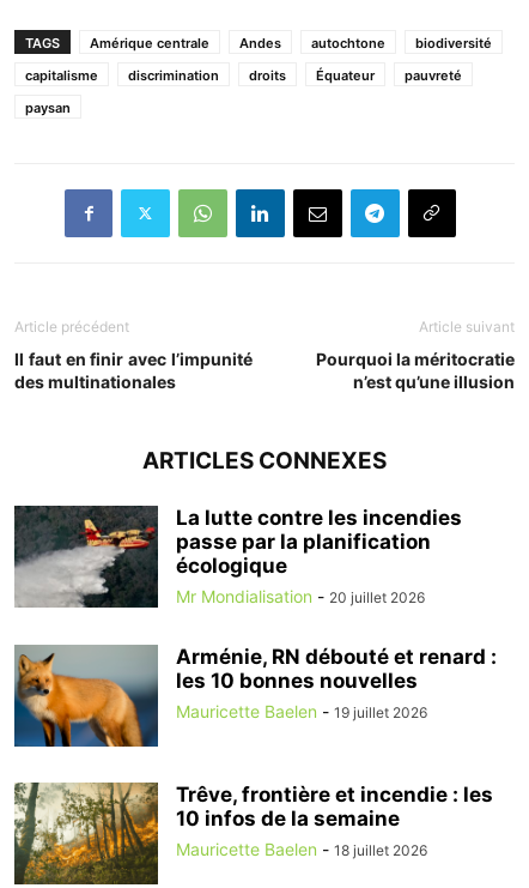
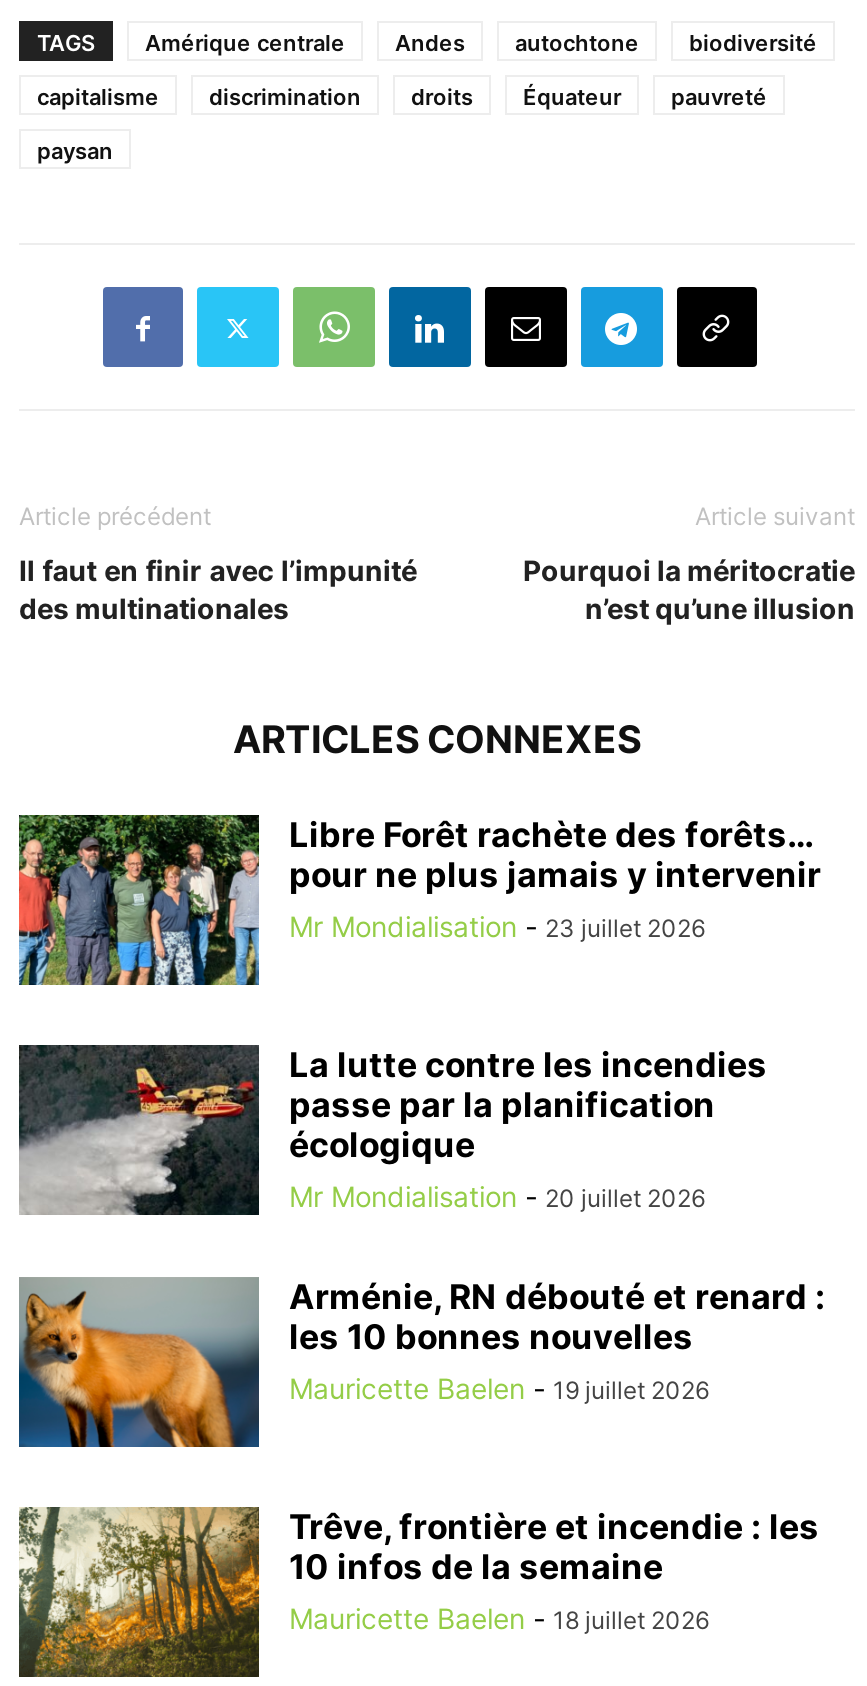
none -> [17,814,821,988] [image] | Libre Forêt rachète des forêts… | pour ne plus jamais y intervenir | Mr Mondialisation - 23 juillet 2026

